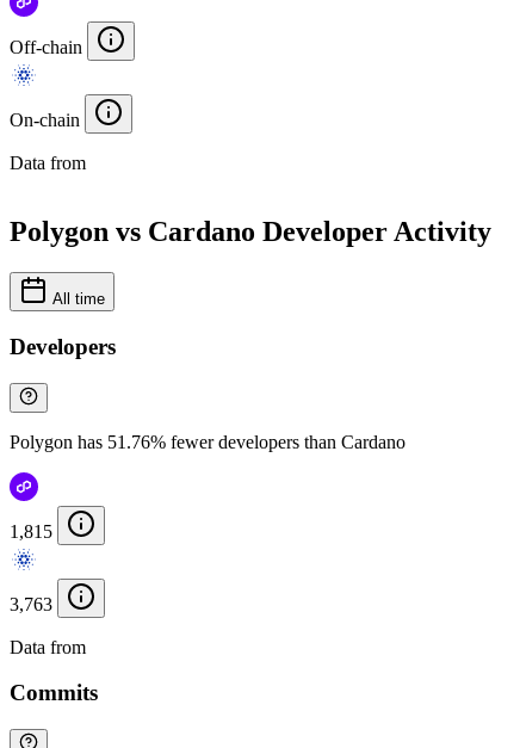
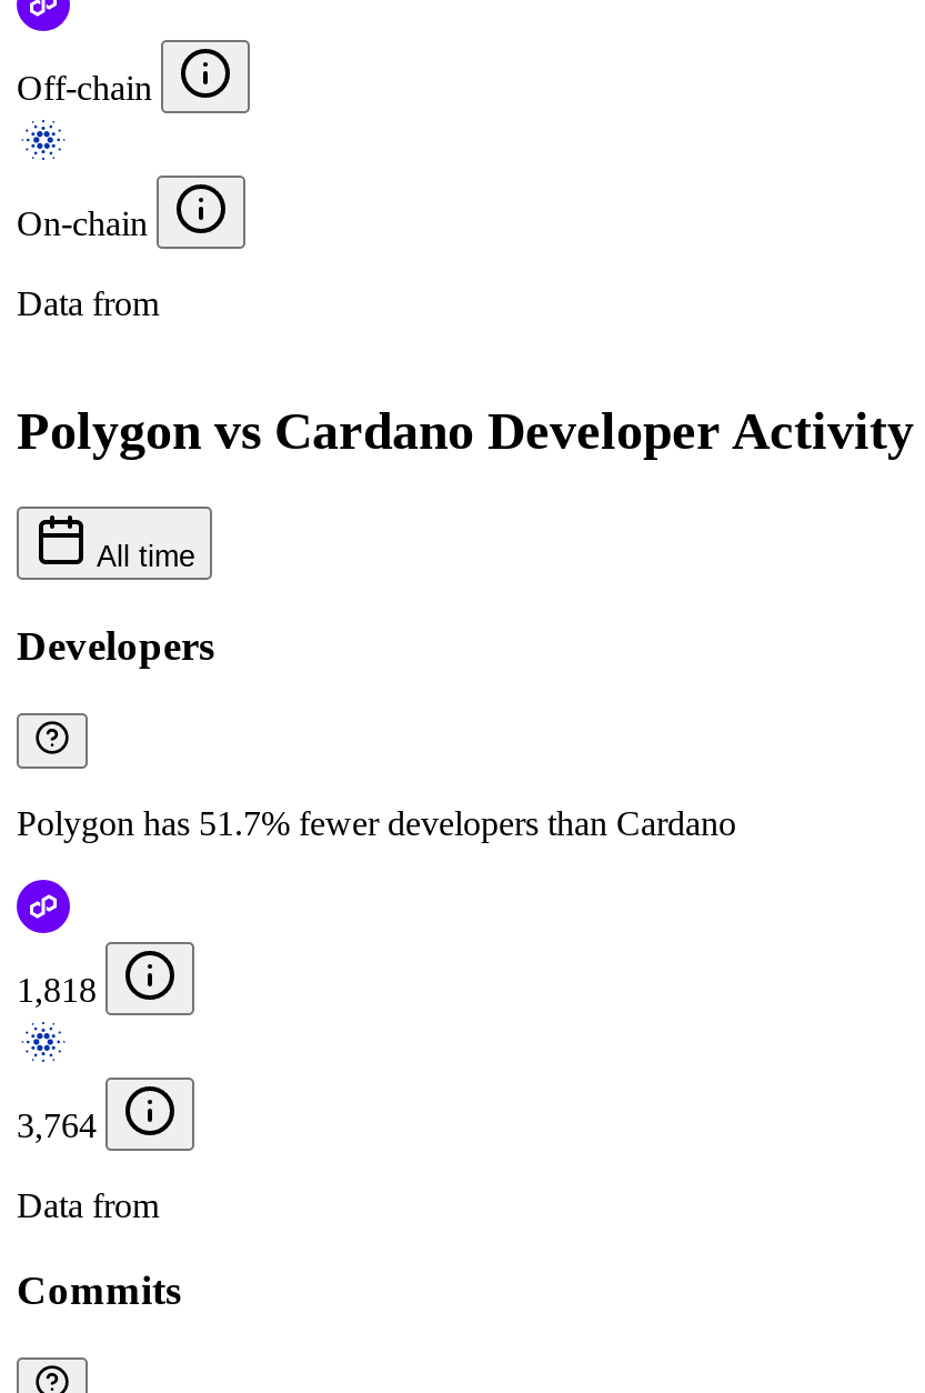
[10,432,406,452] Polygon has 51.76% fewer developers than Cardano -> [17,804,736,842] Polygon has 51.7% fewer developers than Cardano
[10,521,52,541] 1,815 -> [17,970,97,1008] 1,818
[10,594,52,614] 3,763 -> [17,1106,97,1144] 3,764

